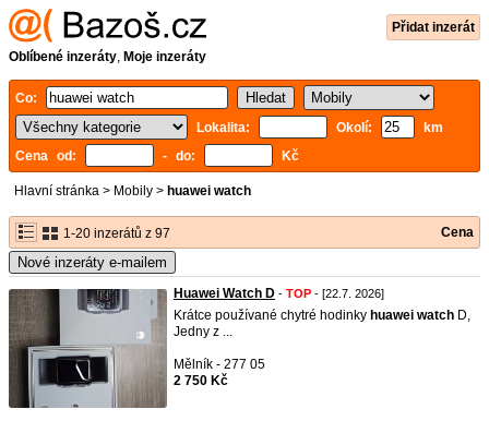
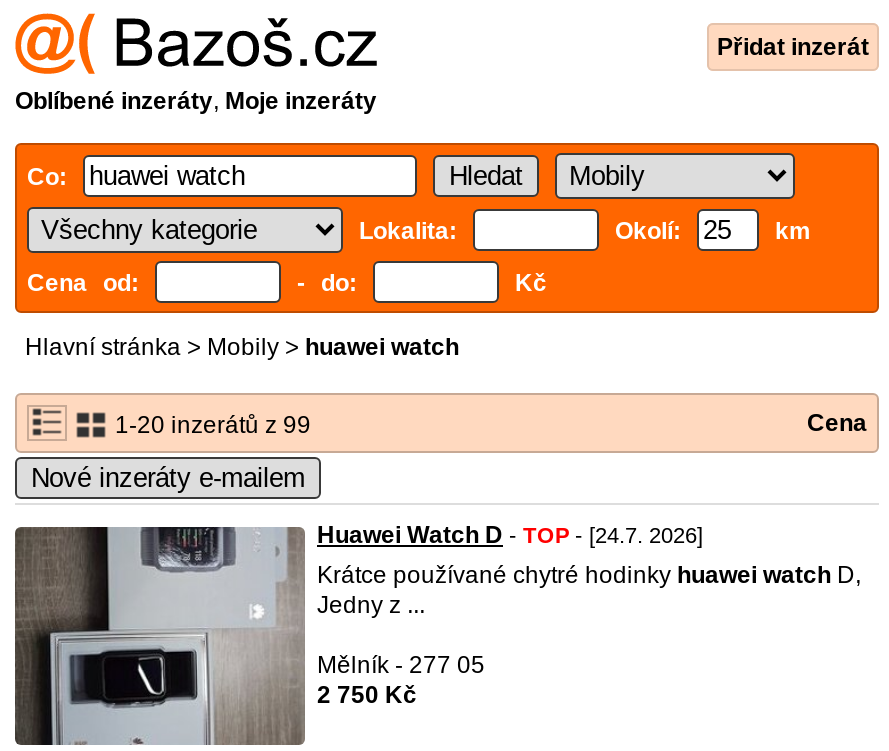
[60,226,170,241] 1-20 inzerátů z 97 -> [109,411,311,439] 1-20 inzerátů z 99
[174,286,384,301] Huawei Watch D - TOP - [22.7. 2026] -> [317,521,703,549] Huawei Watch D - TOP - [24.7. 2026]

